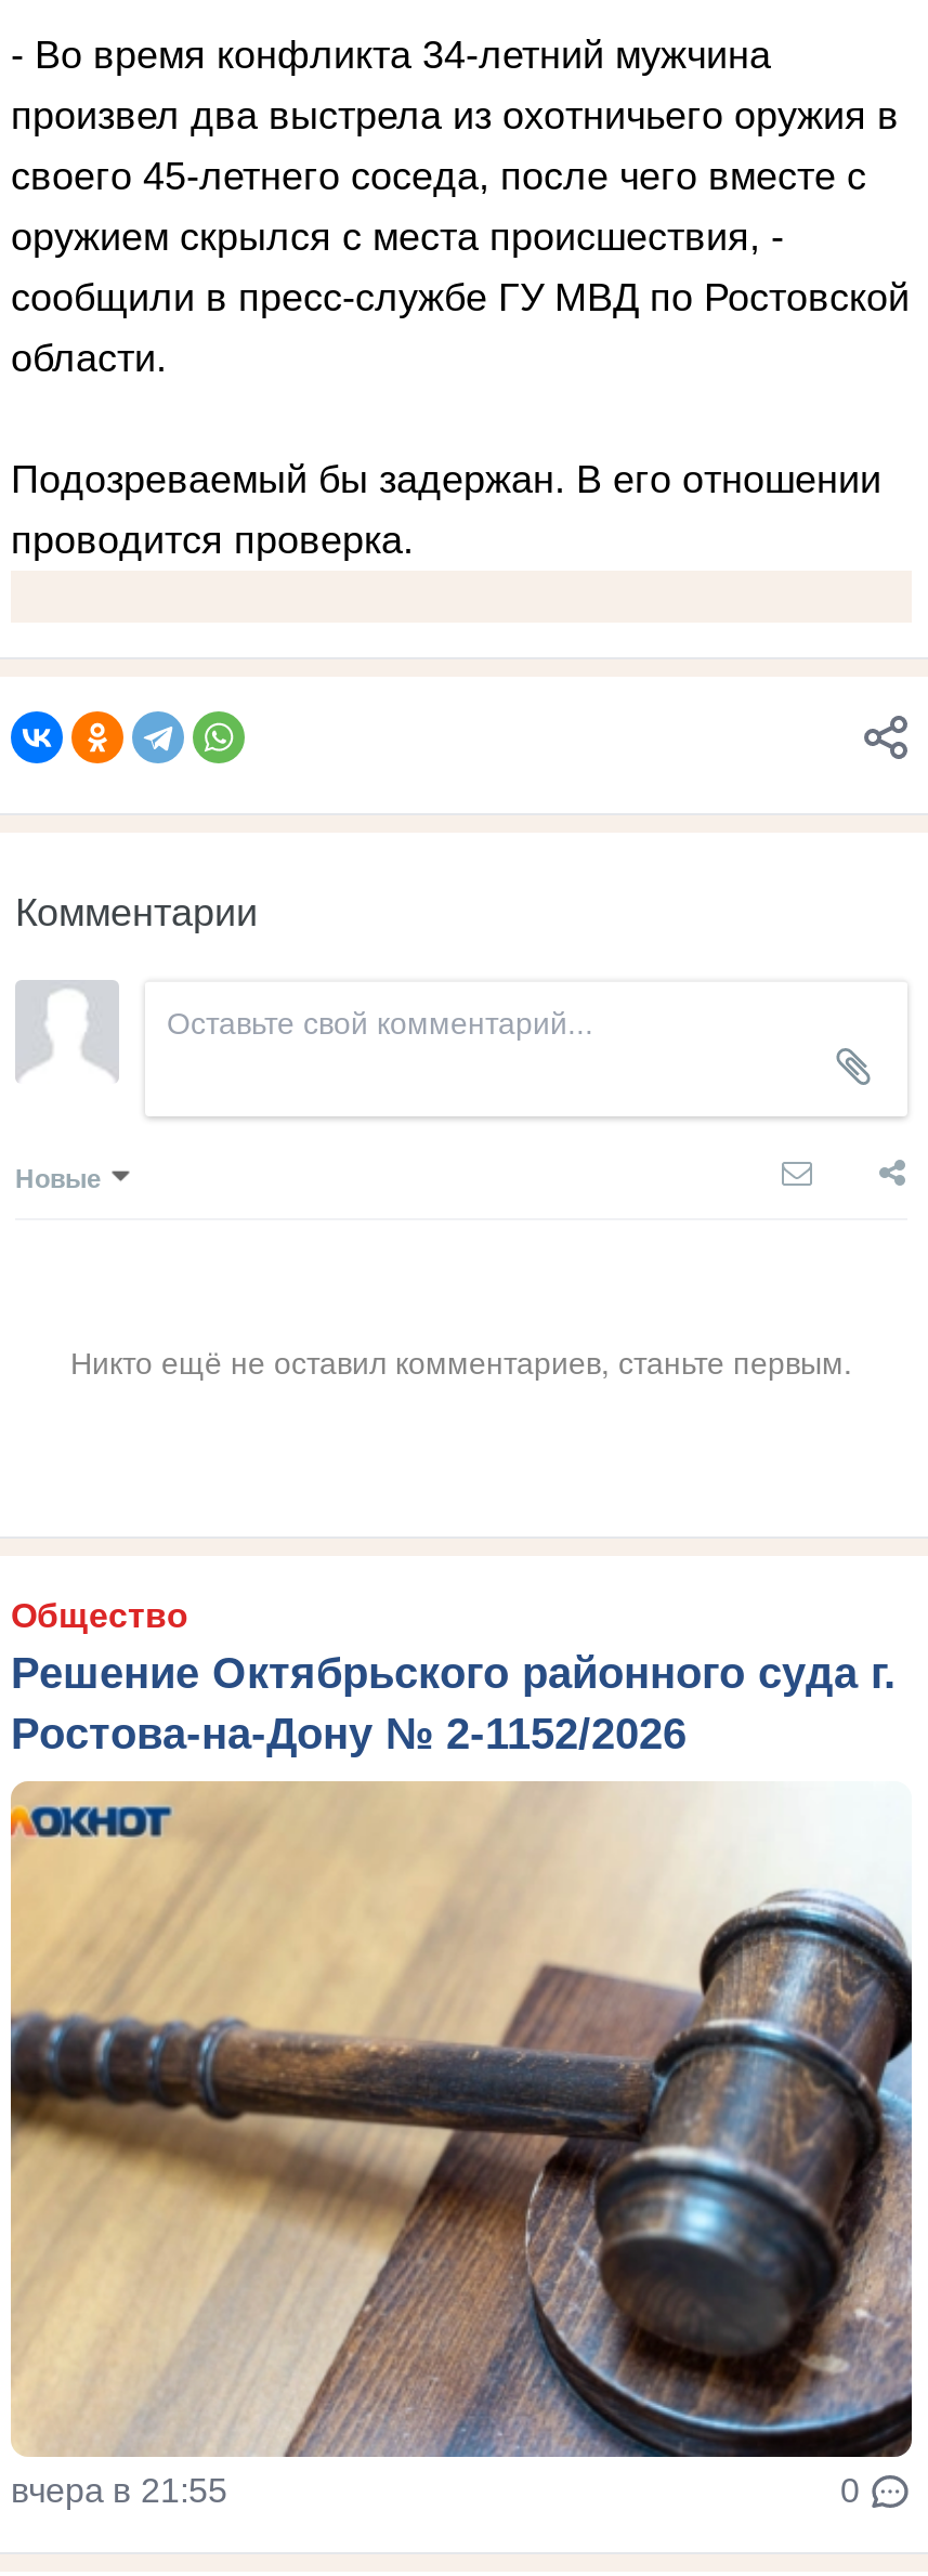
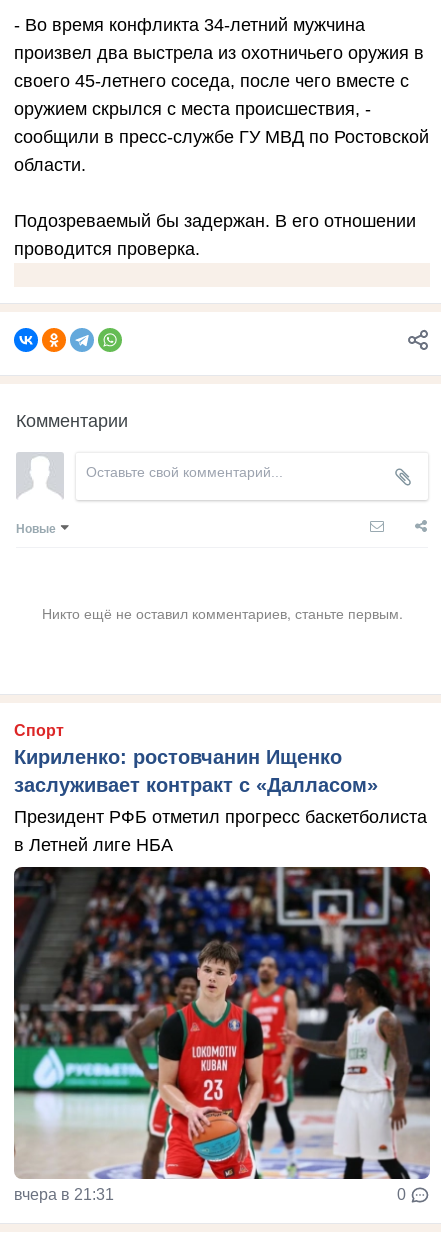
[11,1598,897,1758] Общество | Решение Октябрьского районного суда г. | Ростова-на-Дону № 2-1152/2026 -> [14,722,427,855] Спорт | Кириленко: ростовчанин Ищенко | заслуживает контракт с «Далласом» | Президент РФБ отметил прогресс баскетболиста | в Летней лиге НБА
[9,1842,914,2510] [image] | вчера в 21:55 -> [13,866,431,1203] [image] | вчера в 21:31

